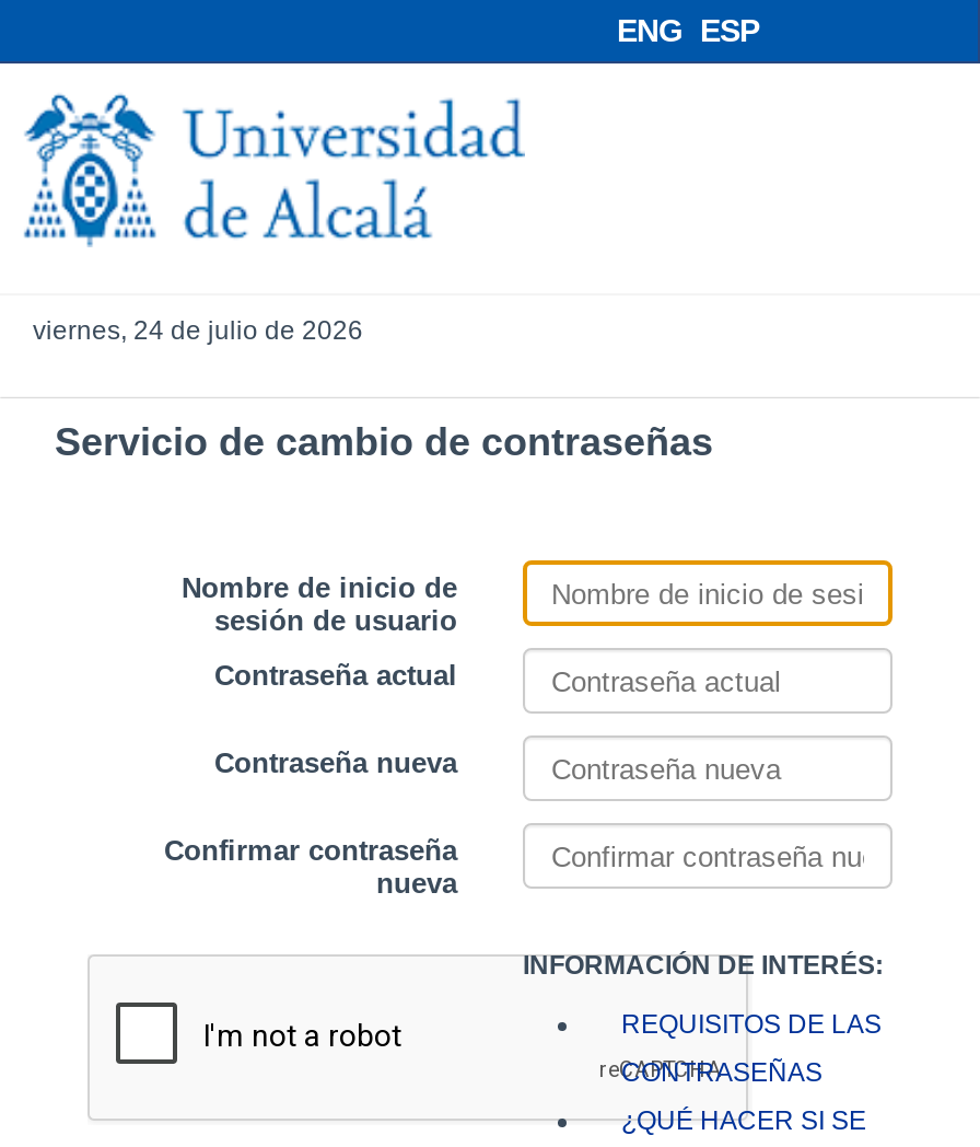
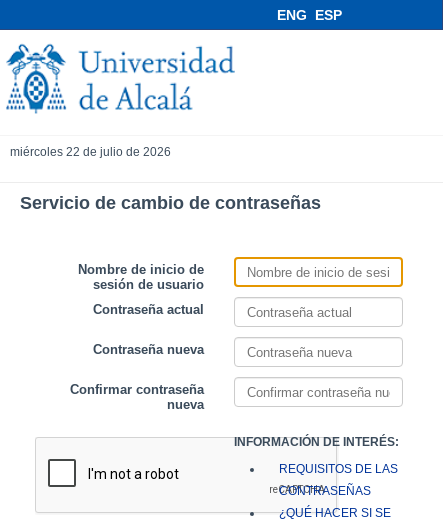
[33,315,363,346] viernes, 24 de julio de 2026 -> [10,145,171,159] miércoles 22 de julio de 2026

